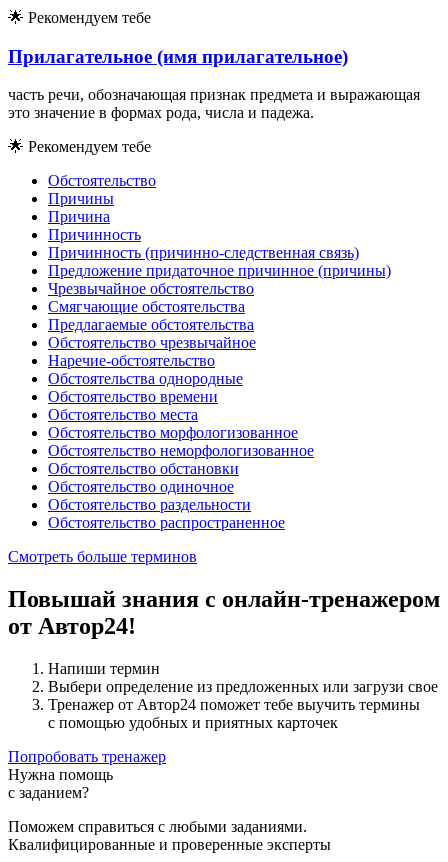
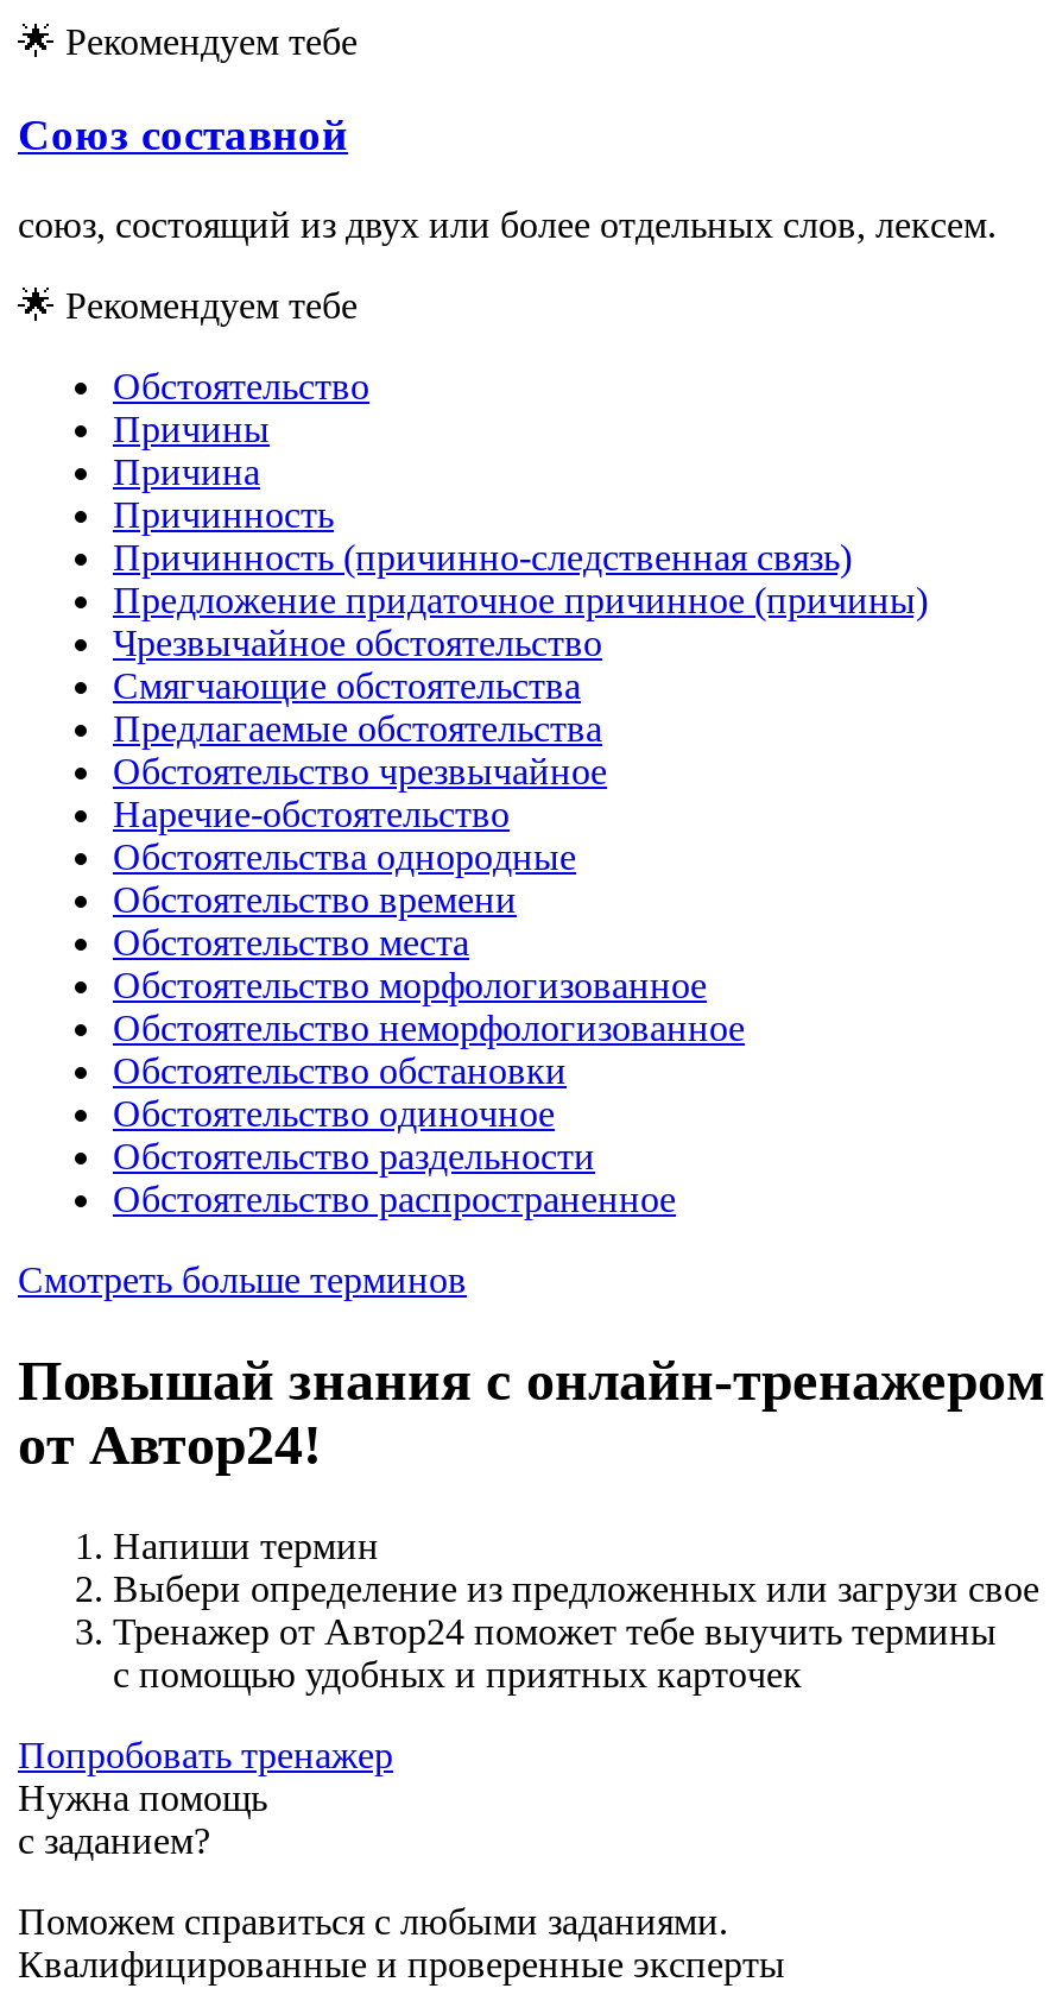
[8,46,348,67] Прилагательное (имя прилагательное) -> [18,109,348,159] Союз составной
[8,86,420,121] часть речи, обозначающая признак предмета и выражающая | это значение в формах рода, числа и падежа. -> [18,205,997,246] союз, состоящий из двух или более отдельных слов, лексем.

